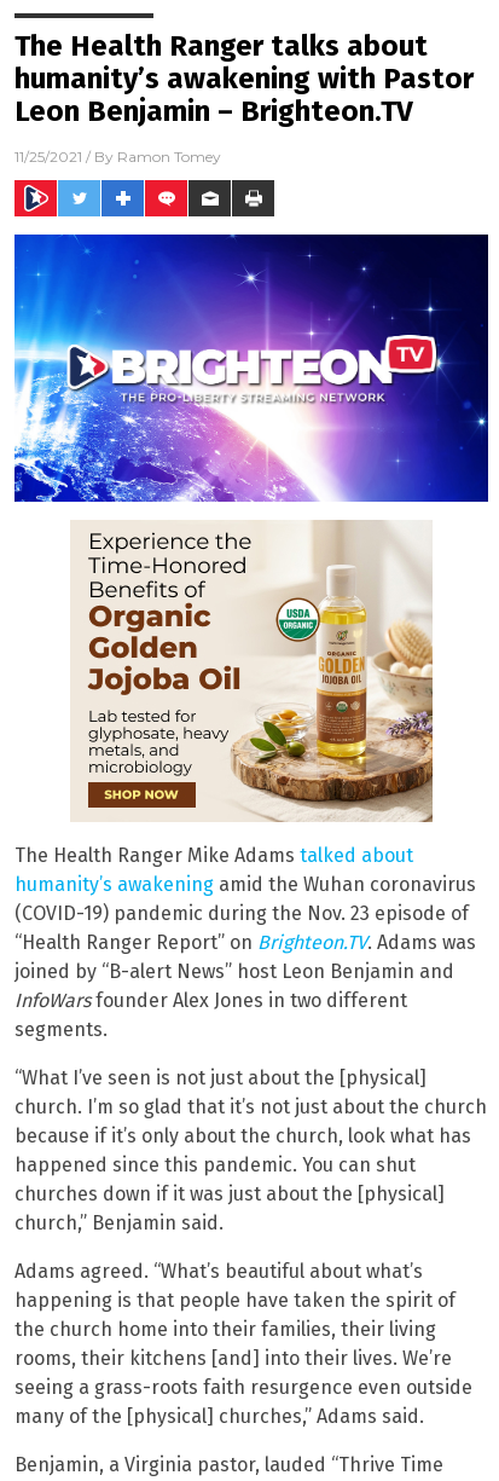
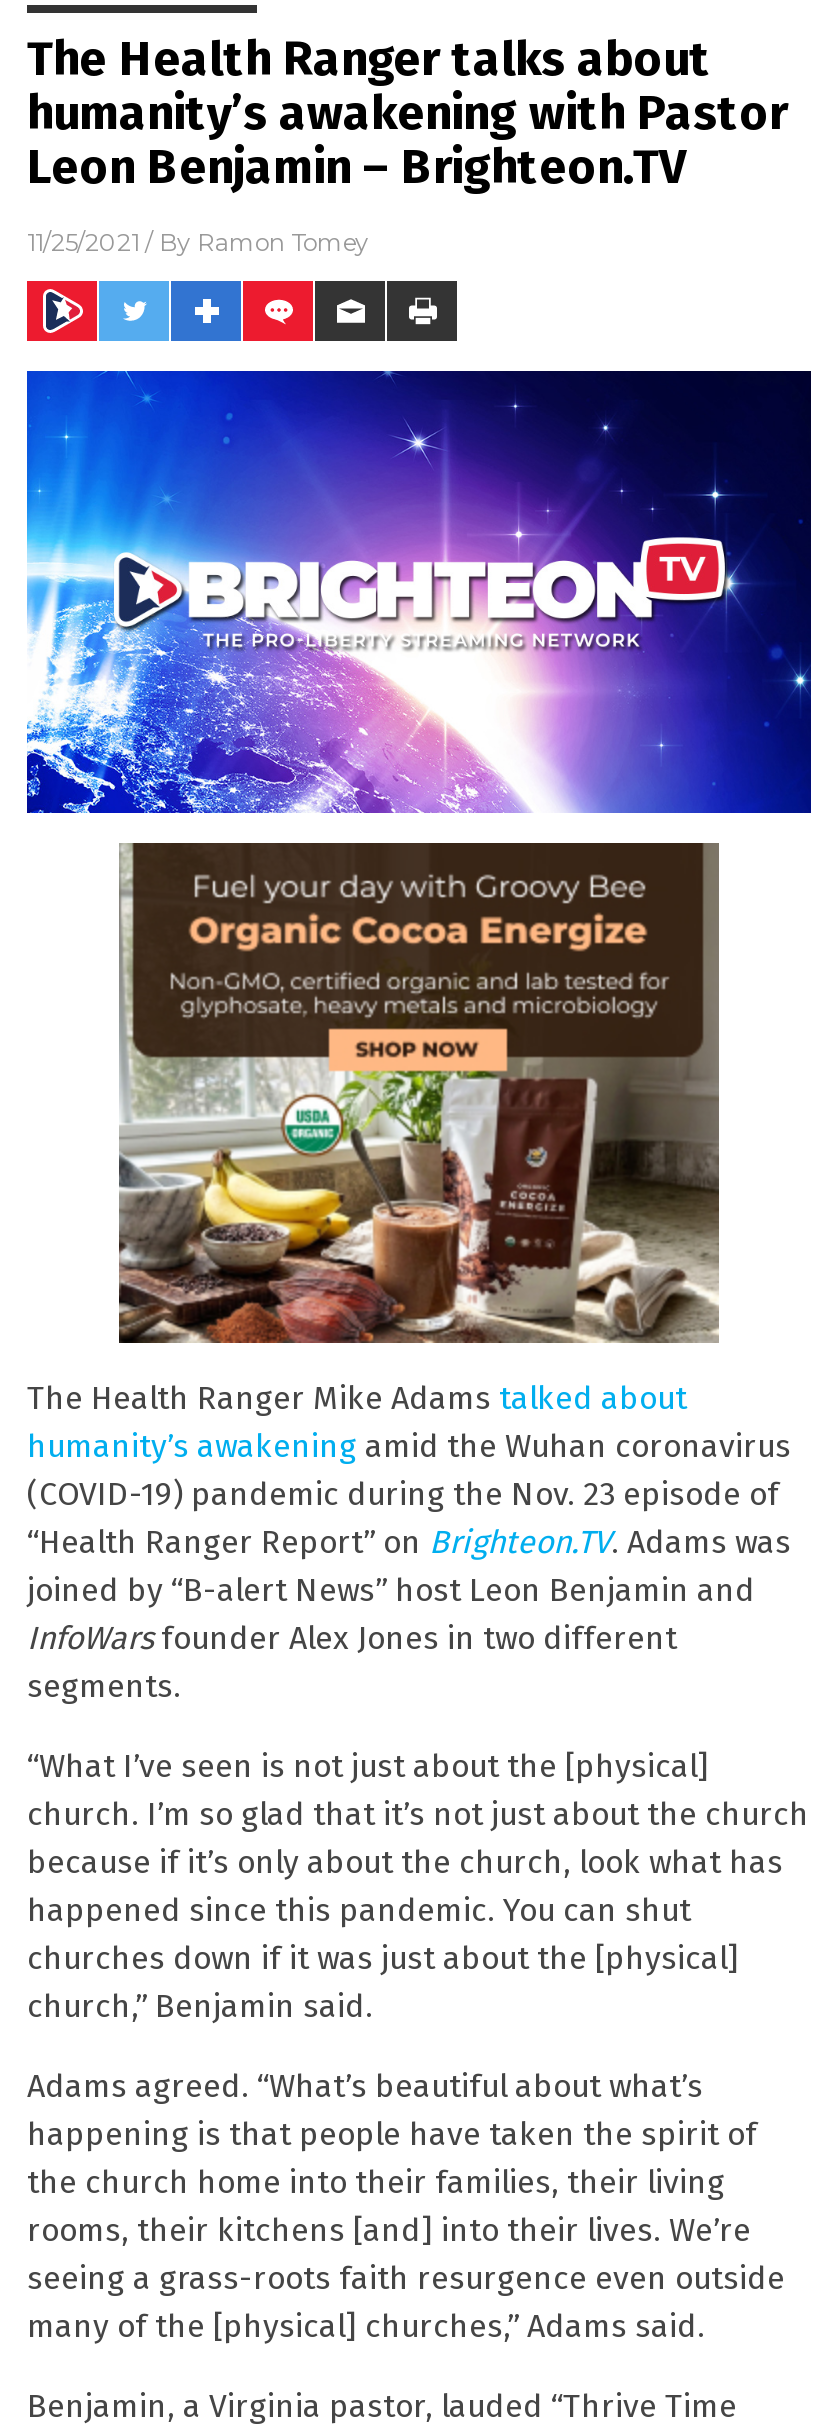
[70,520,434,822] [image] -> [117,841,719,1345] [image]

